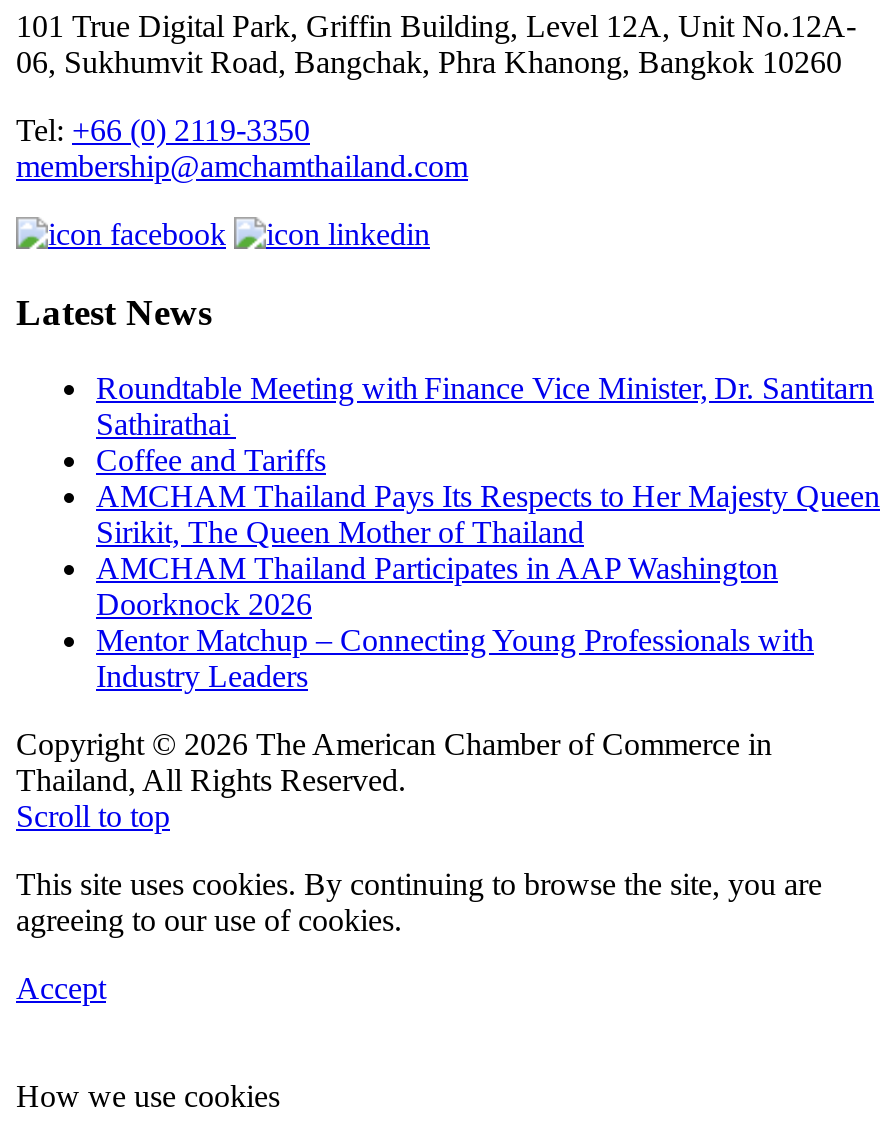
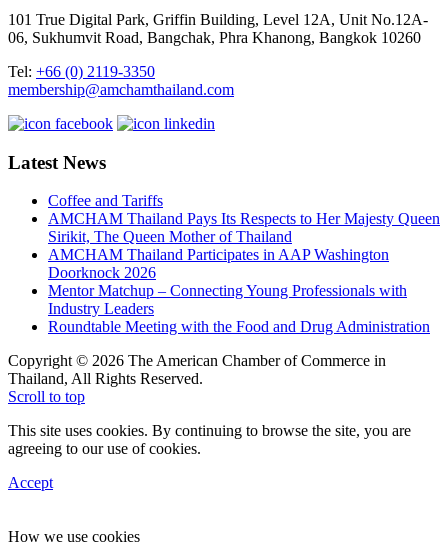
[96,372,874,442] Roundtable Meeting with Finance Vice Minister, Dr. Santitarn | Sathirathai -> none
moved [96,444,880,694] -> [48,192,440,317]: Coffee and Tariffs | AMCHAM Thailand Pays Its Respects to Her Majesty Queen | Sirikit, The Queen Mother of Thailand | AMCHAM Thailand Participates in AAP Washington | Doorknock 2026 | Mentor Matchup – Connecting Young Professionals with | Industry Leaders
none -> [48,318,430,335] Roundtable Meeting with the Food and Drug Administration

